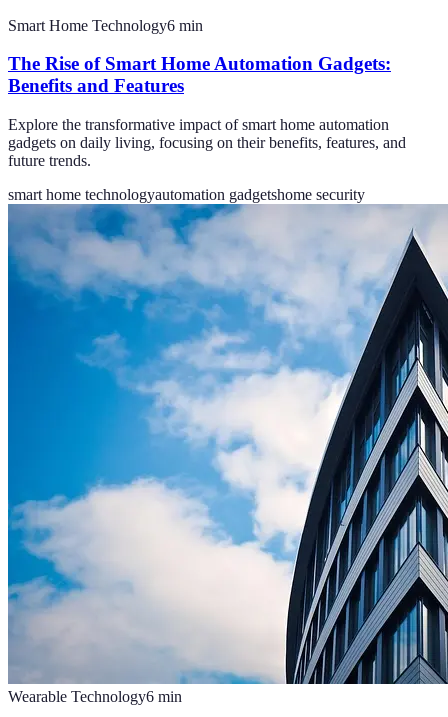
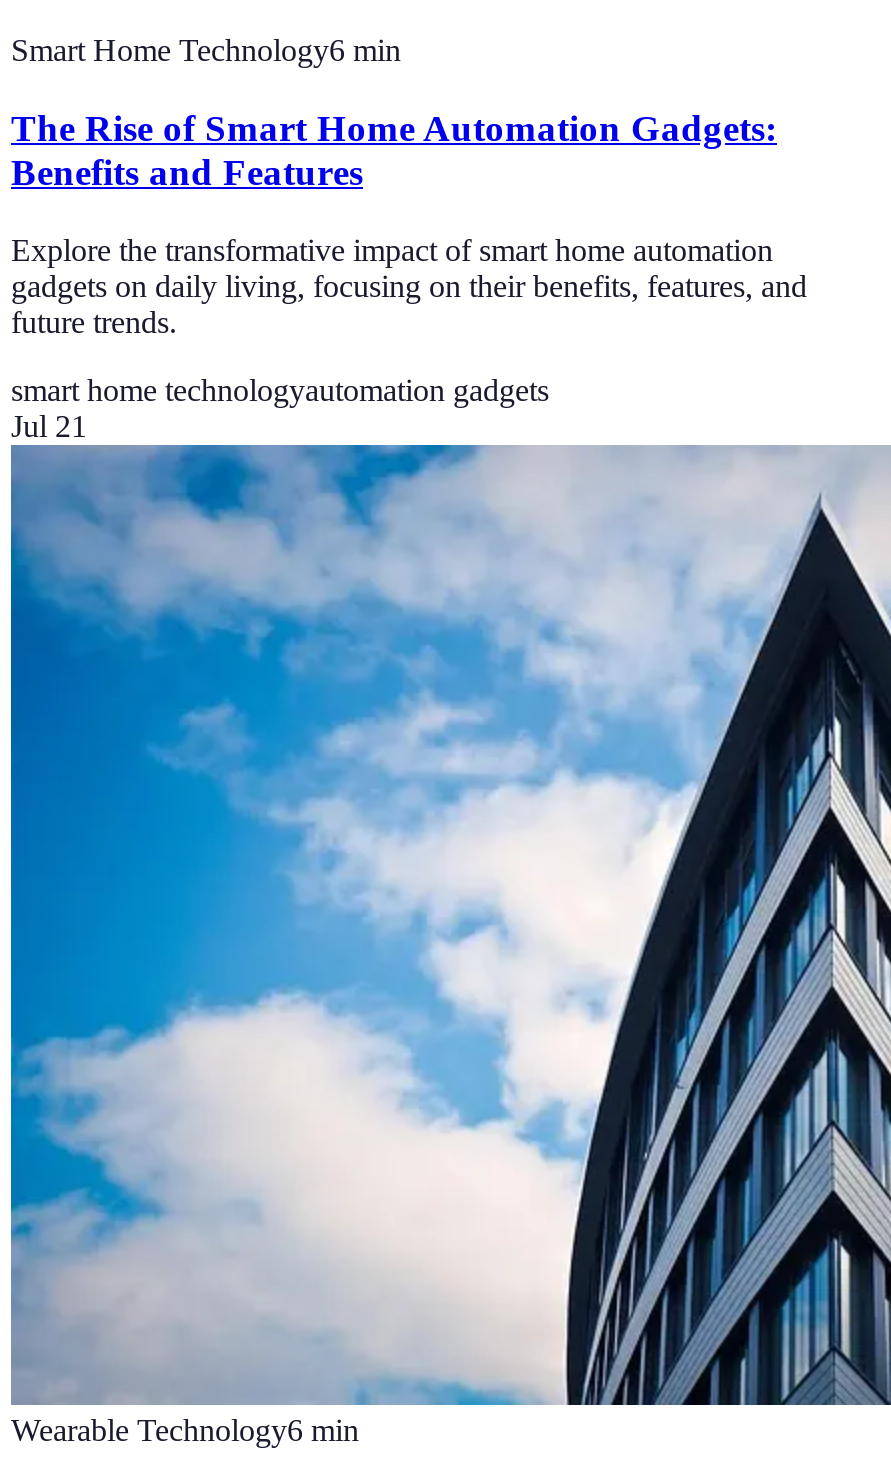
[8,186,365,203] smart home technologyautomation gadgetshome security -> [11,372,549,442] smart home technologyautomation gadgets | Jul 21

